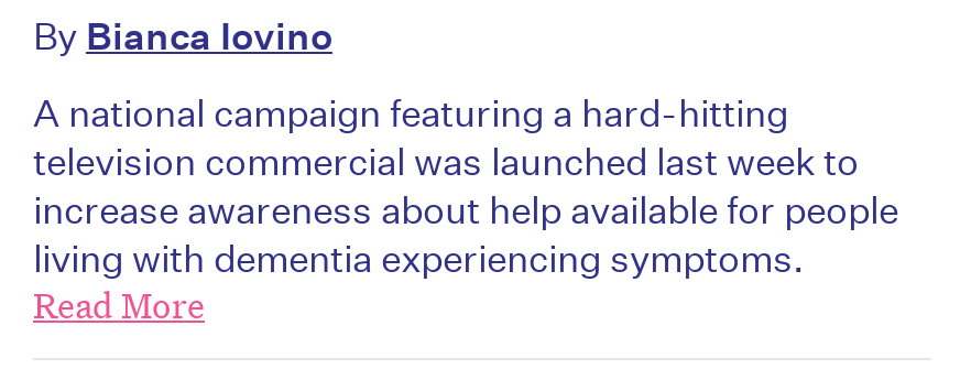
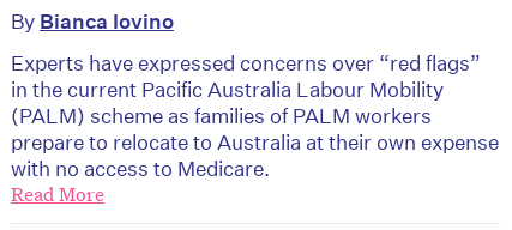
[33,89,898,281] A national campaign featuring a hard-hitting | television commercial was launched last week to | increase awareness about help available for people | living with dementia experiencing symptoms. -> [11,51,499,181] Experts have expressed concerns over “red flags” | in the current Pacific Australia Labour Mobility | (PALM) scheme as families of PALM workers | prepare to relocate to Australia at their own expense | with no access to Medicare.

